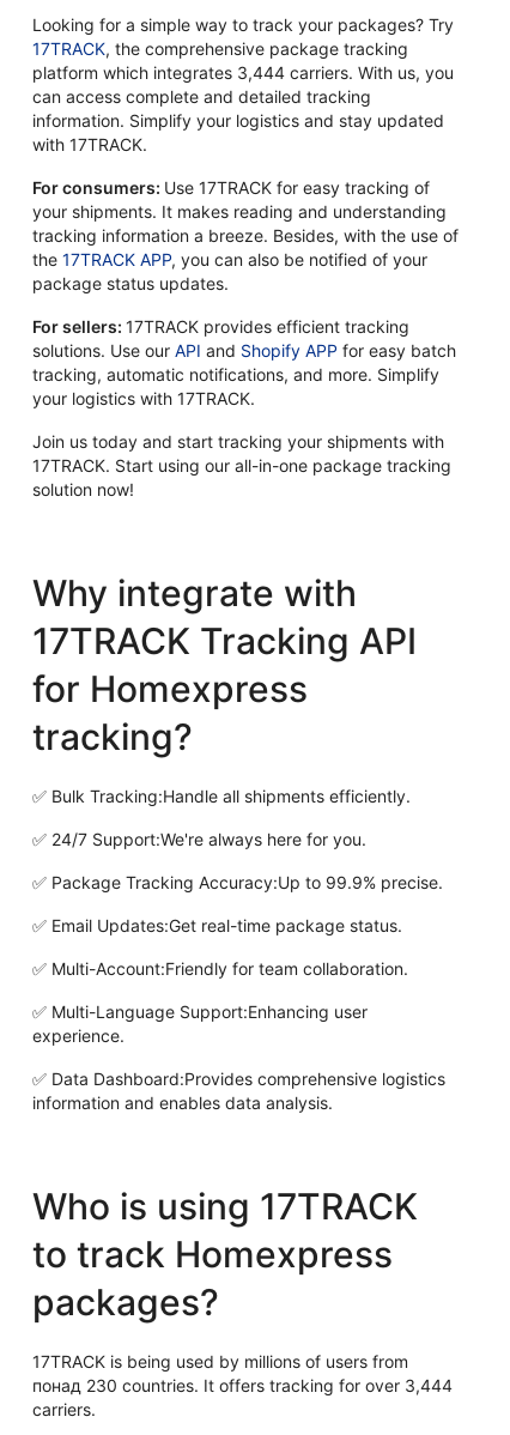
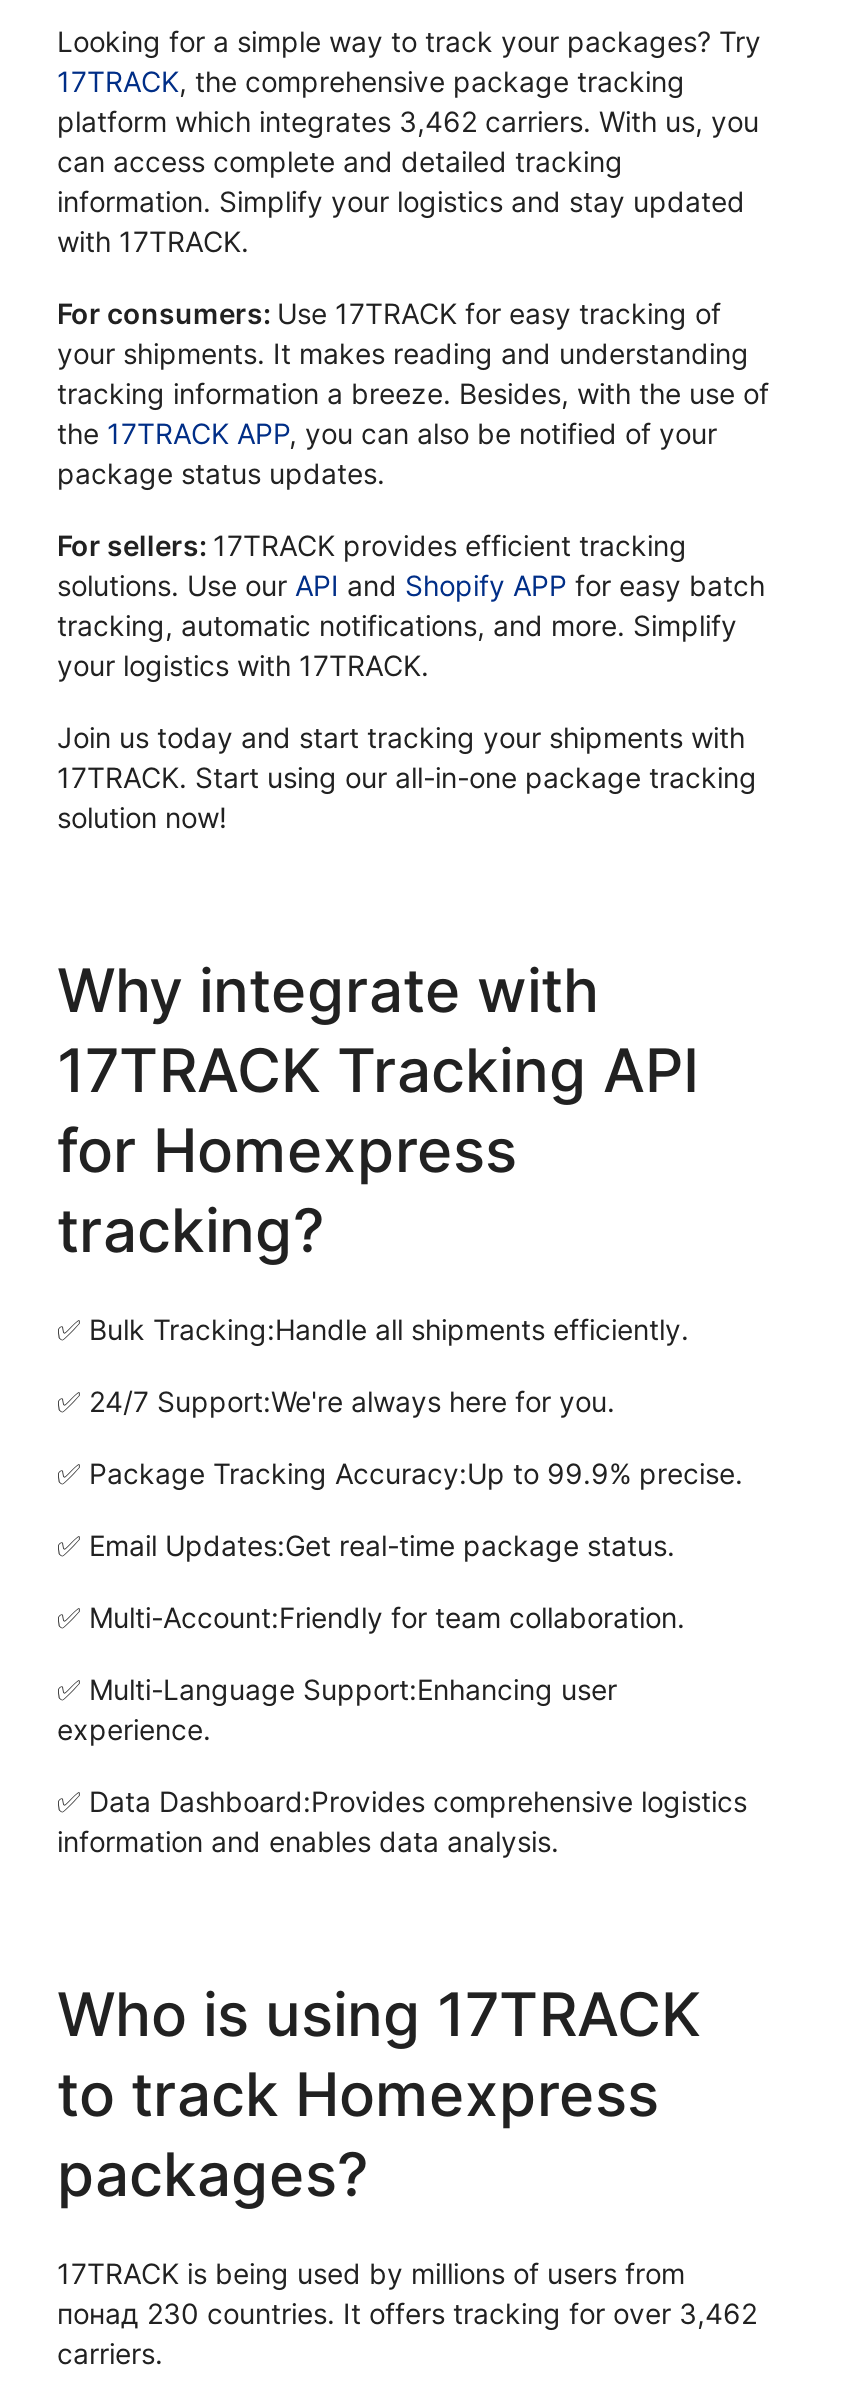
[32,63,454,83] platform which integrates 3,444 carriers. With us, you -> [57,105,759,139] platform which integrates 3,462 carriers. With us, you
[32,1376,453,1396] понад 230 countries. It offers tracking for over 3,444 -> [57,2297,757,2331] понад 230 countries. It offers tracking for over 3,462

